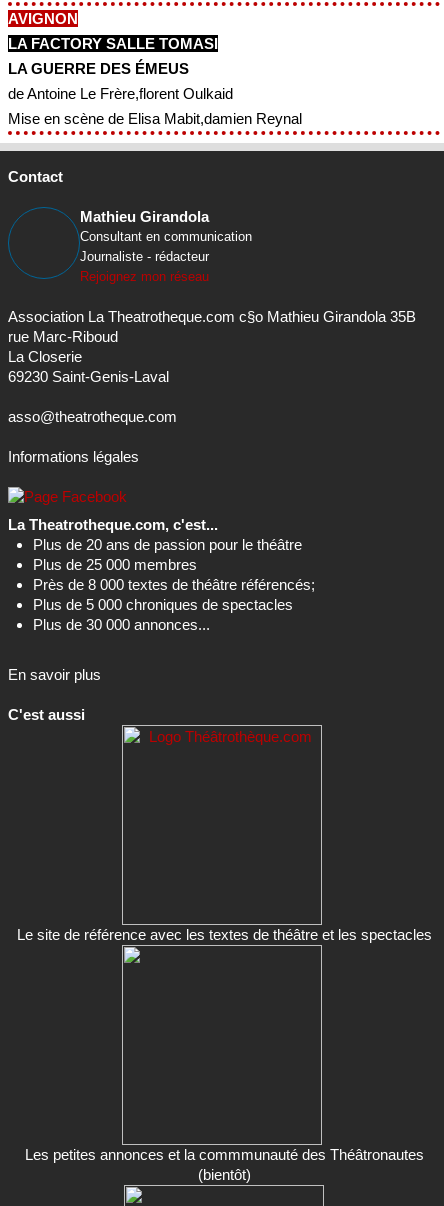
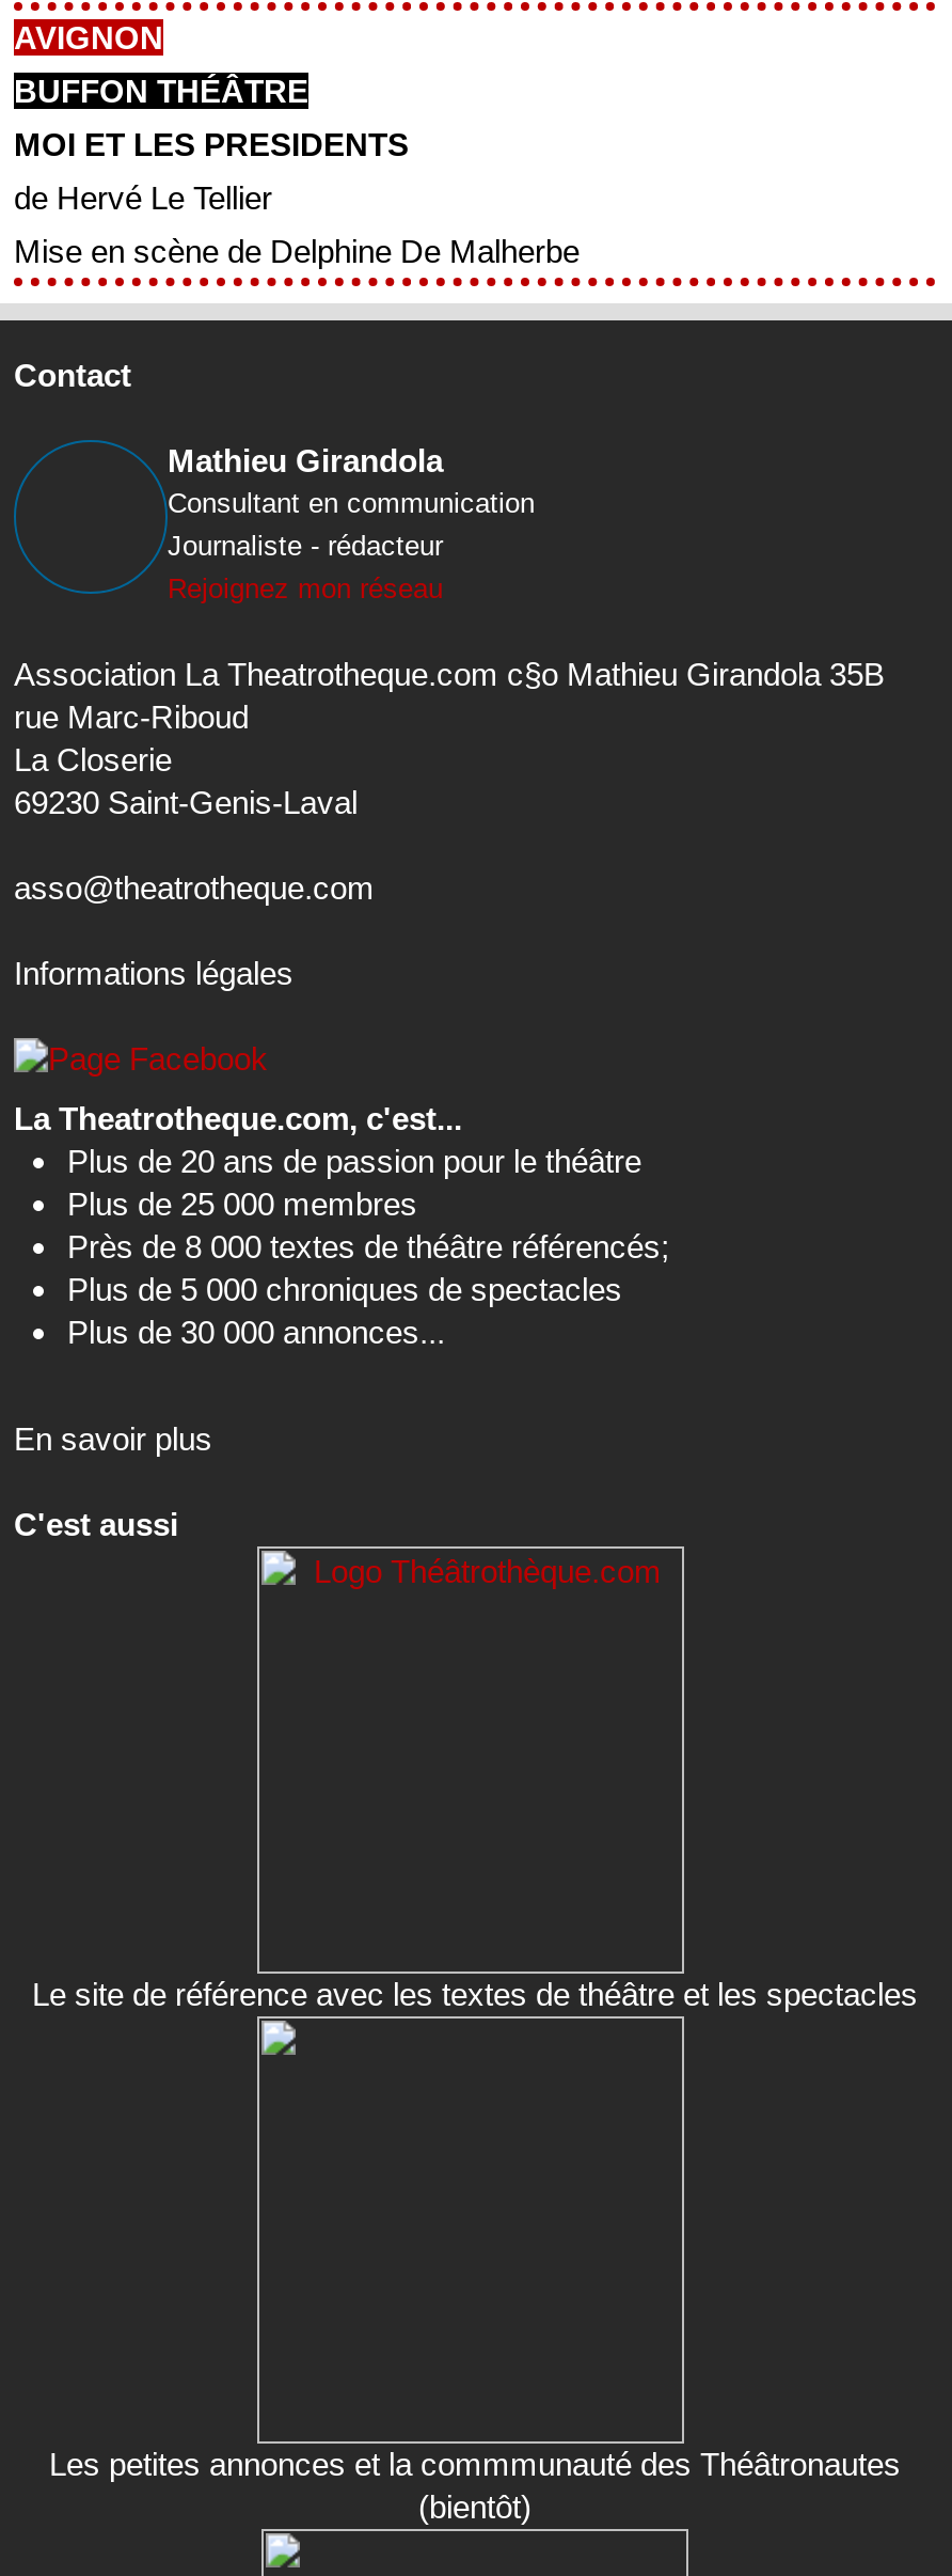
[8,34,218,51] LA FACTORY SALLE TOMASI -> [14,73,308,109] BUFFON THÉÂTRE
[8,59,189,76] LA GUERRE DES ÉMEUS -> [14,126,409,162] MOI ET LES PRESIDENTS
[8,84,233,101] de Antoine Le Frère,florent Oulkaid -> [14,179,272,216] de Hervé Le Tellier
[8,109,302,126] Mise en scène de Elisa Mabit,damien Reynal -> [14,233,580,269] Mise en scène de Delphine De Malherbe

